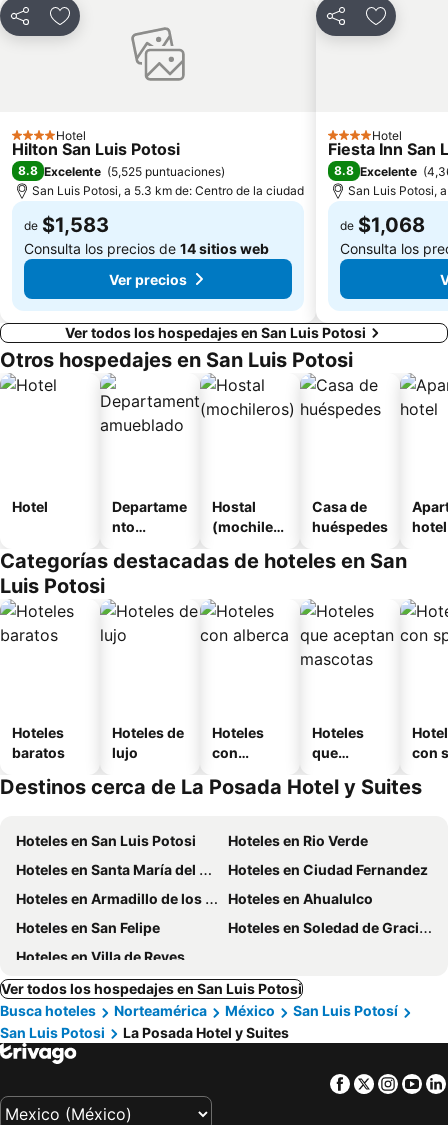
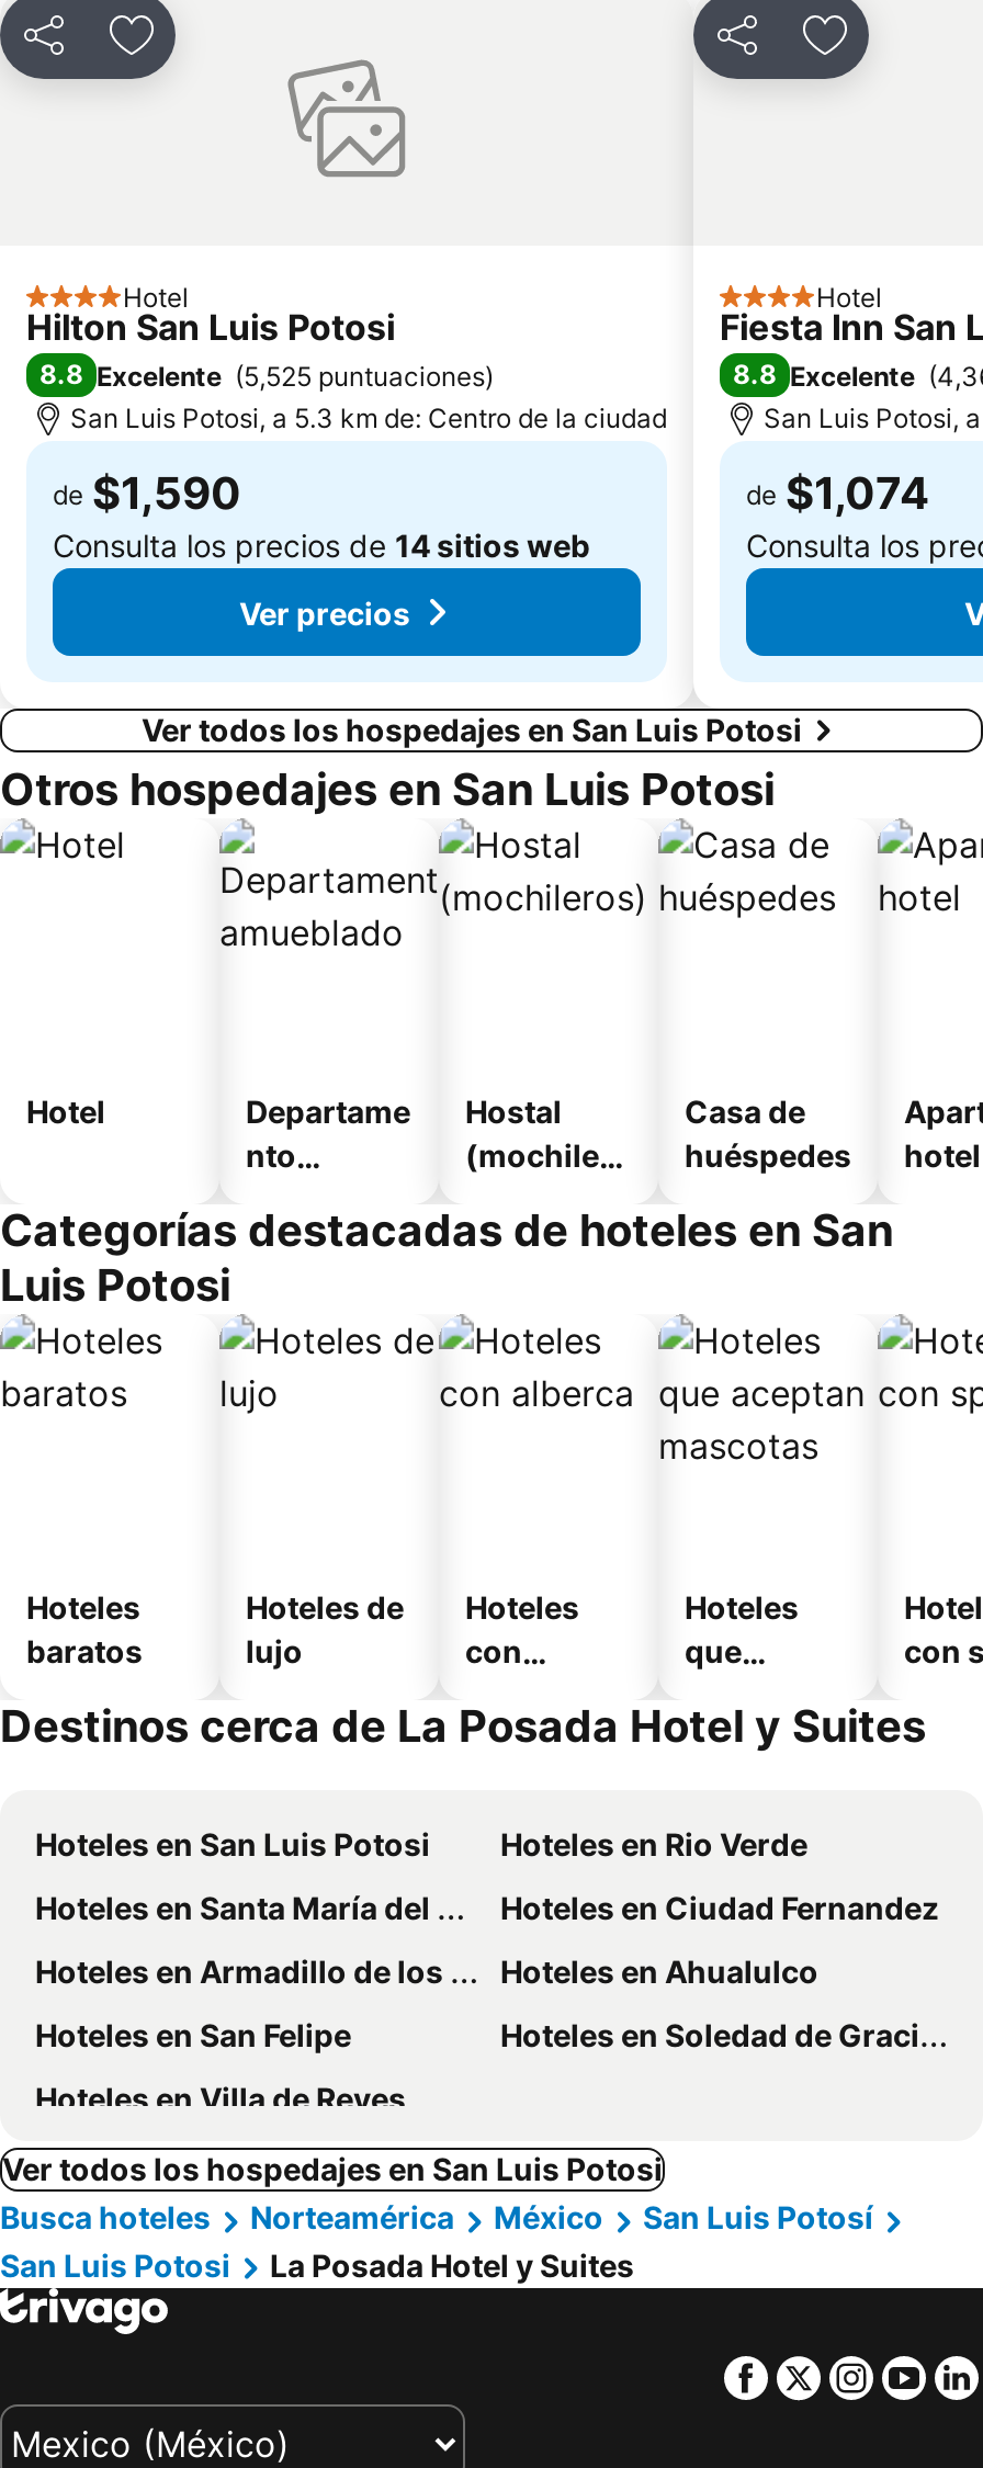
[24,213,109,237] de $1,583 -> [53,468,241,521] de $1,590
[340,213,425,237] de $1,068 -> [746,468,930,521] de $1,074

